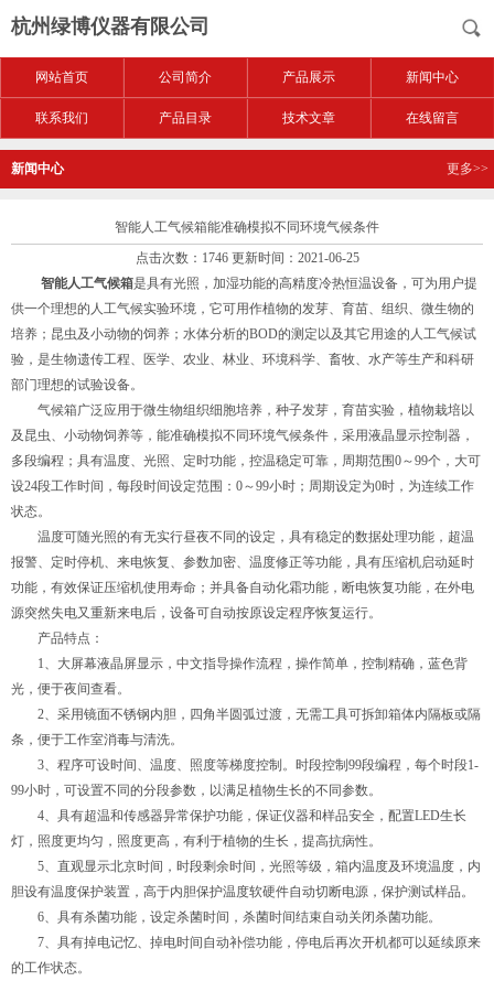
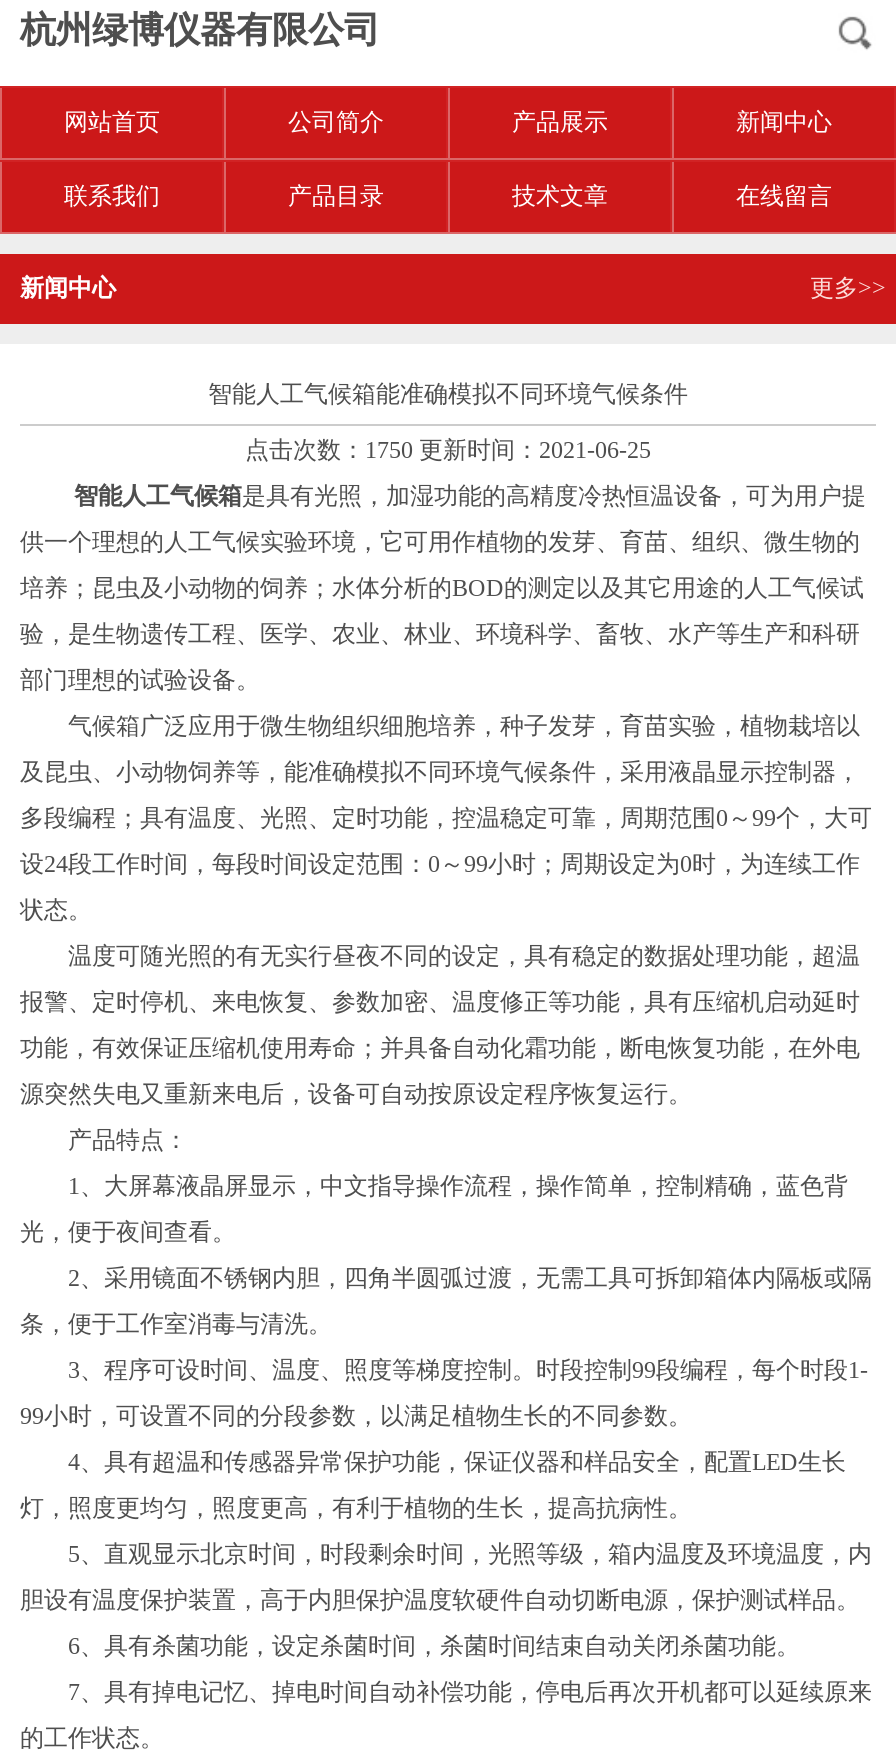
[135,250,359,266] 点击次数：1746 更新时间：2021-06-25 -> [245,436,651,464] 点击次数：1750 更新时间：2021-06-25

